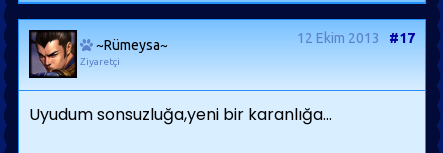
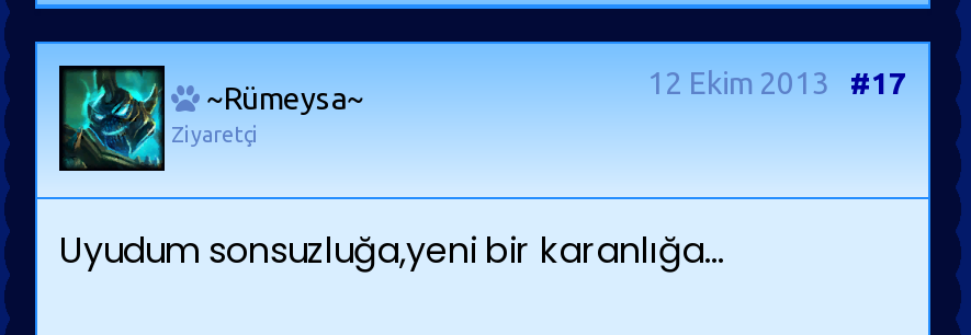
[31,32,77,77] [image] -> [64,70,165,169] [image]

